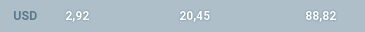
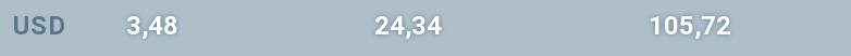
[13,9,89,23] USD 2,92 -> [13,11,178,41] USD 3,48
[179,9,210,23] 20,45 -> [374,11,442,41] 24,34
[305,9,336,23] 88,82 -> [649,11,731,41] 105,72

